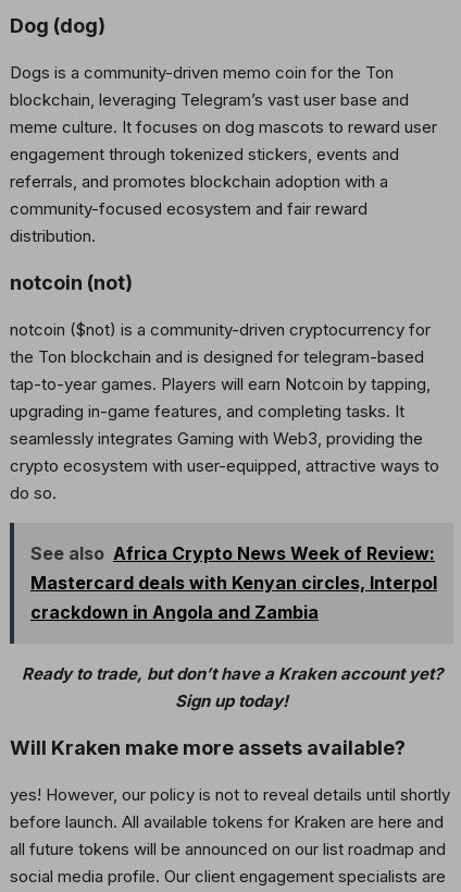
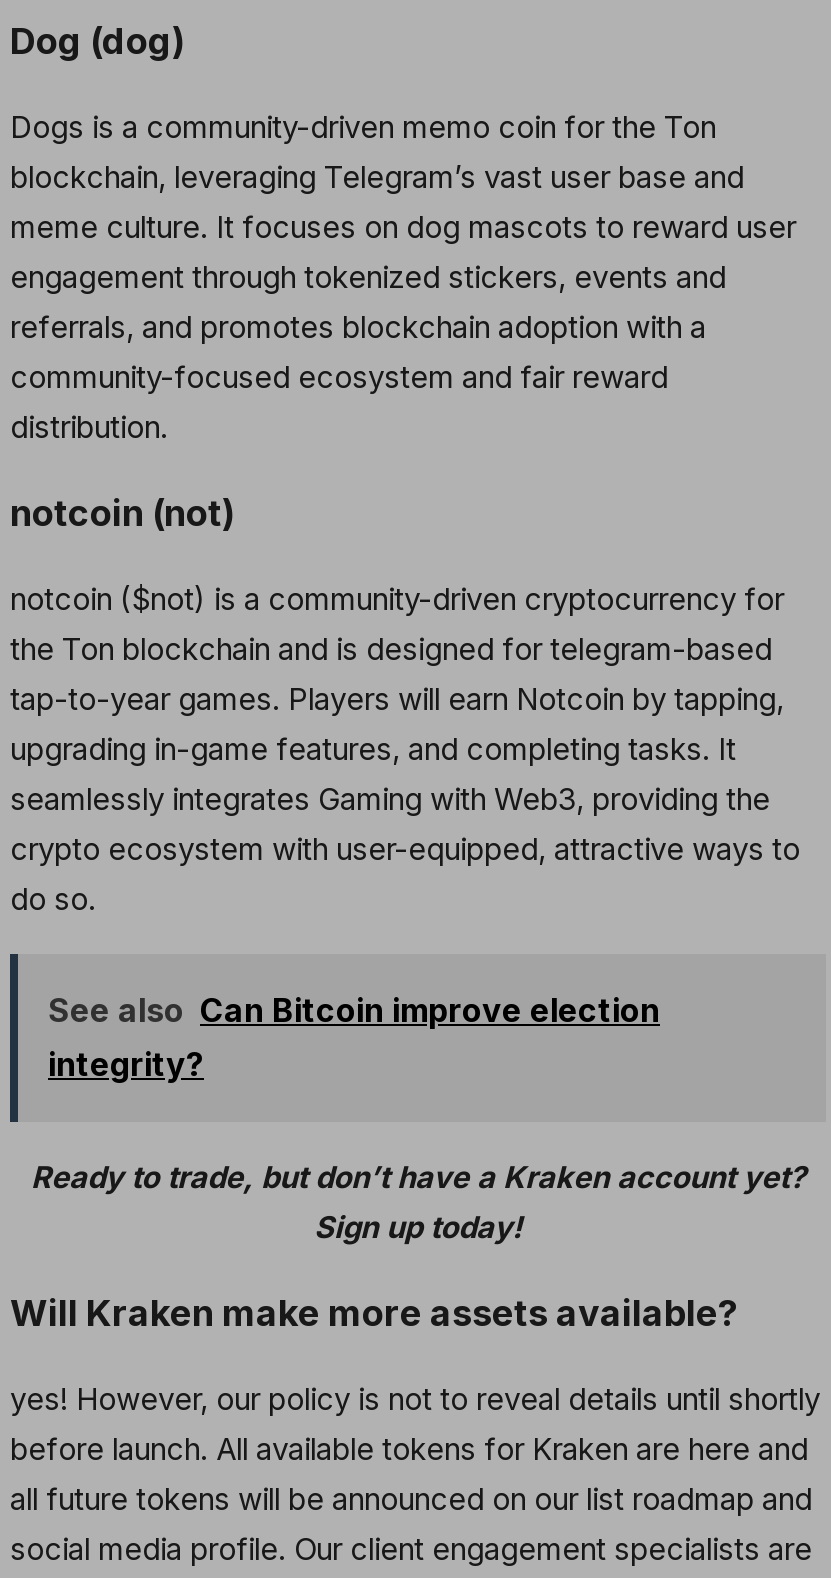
[30,543,437,624] See also Africa Crypto News Week of Review: | Mastercard deals with Kenyan circles, Interpol | crackdown in Angola and Zambia -> [48,991,660,1085] See also Can Bitcoin improve election | integrity?

